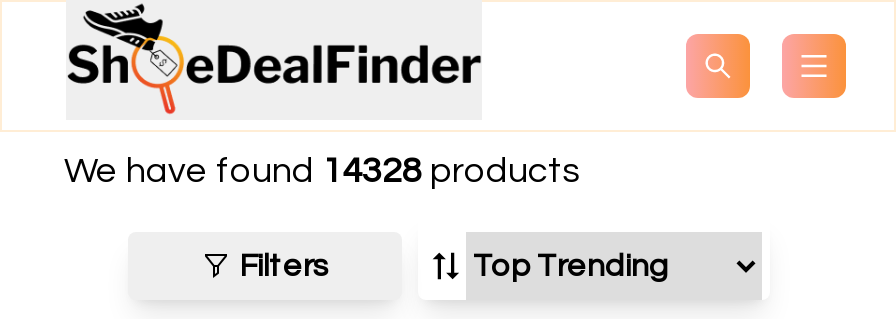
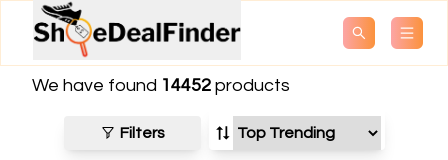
[64,152,580,190] We have found 14328 products -> [32,76,290,95] We have found 14452 products

